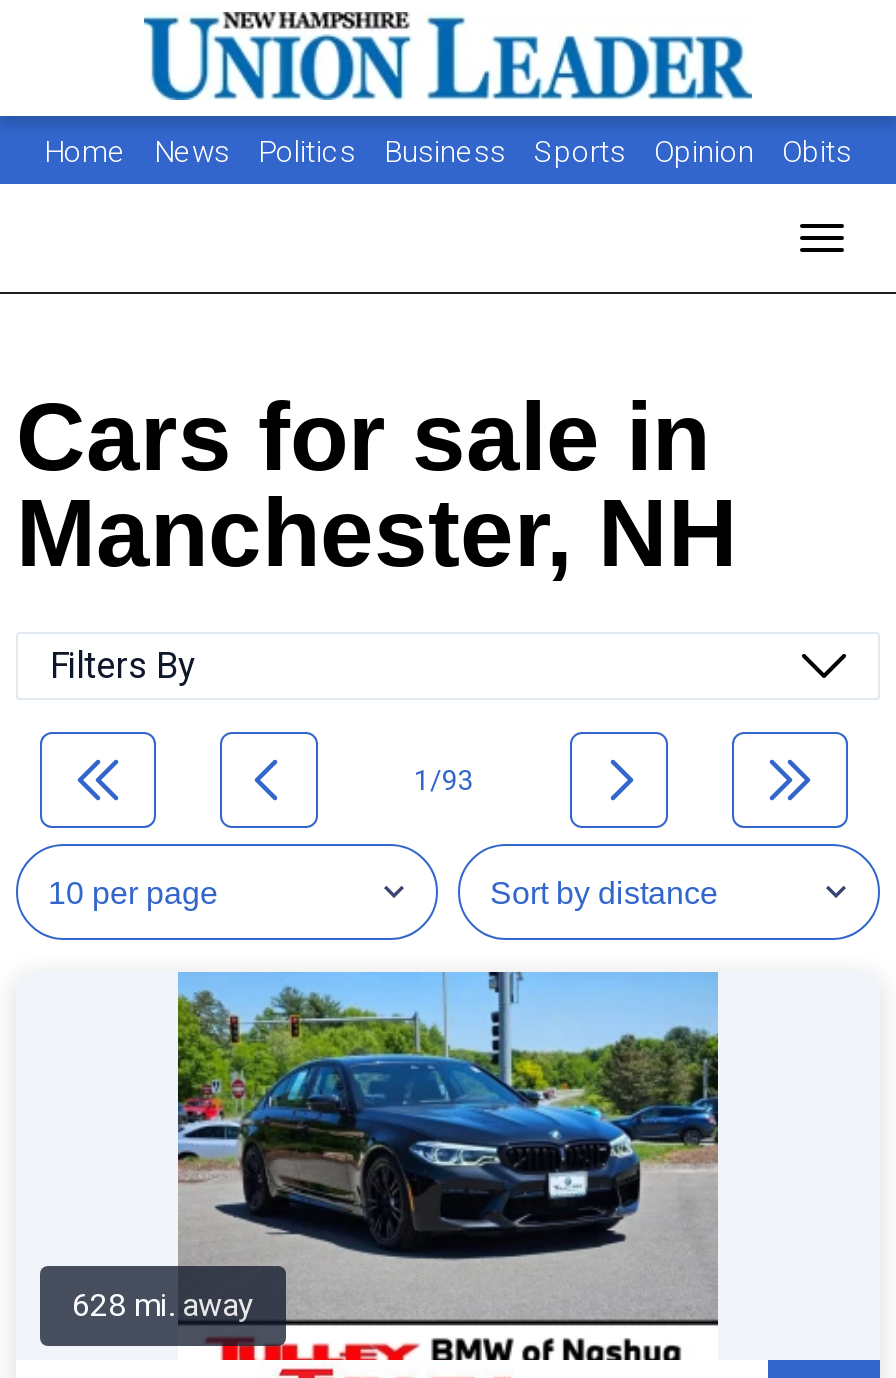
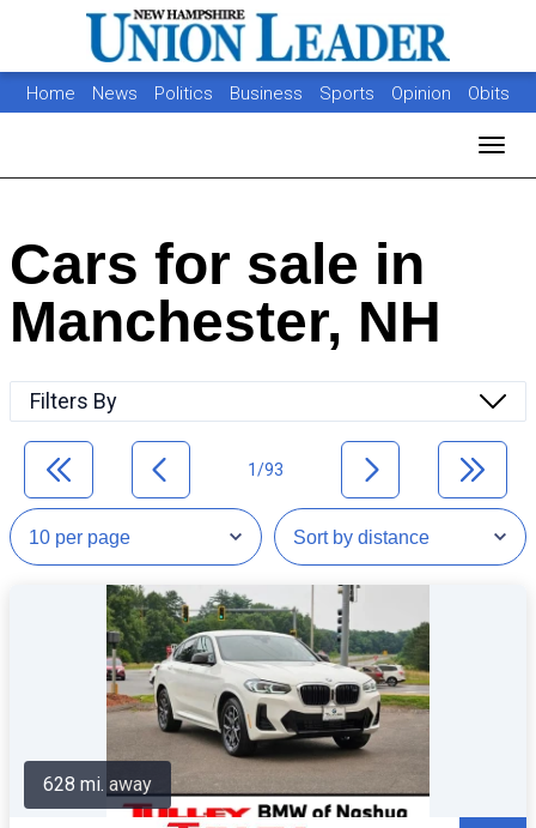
[178,970,720,1318] [image] -> [105,584,431,793] [image]

